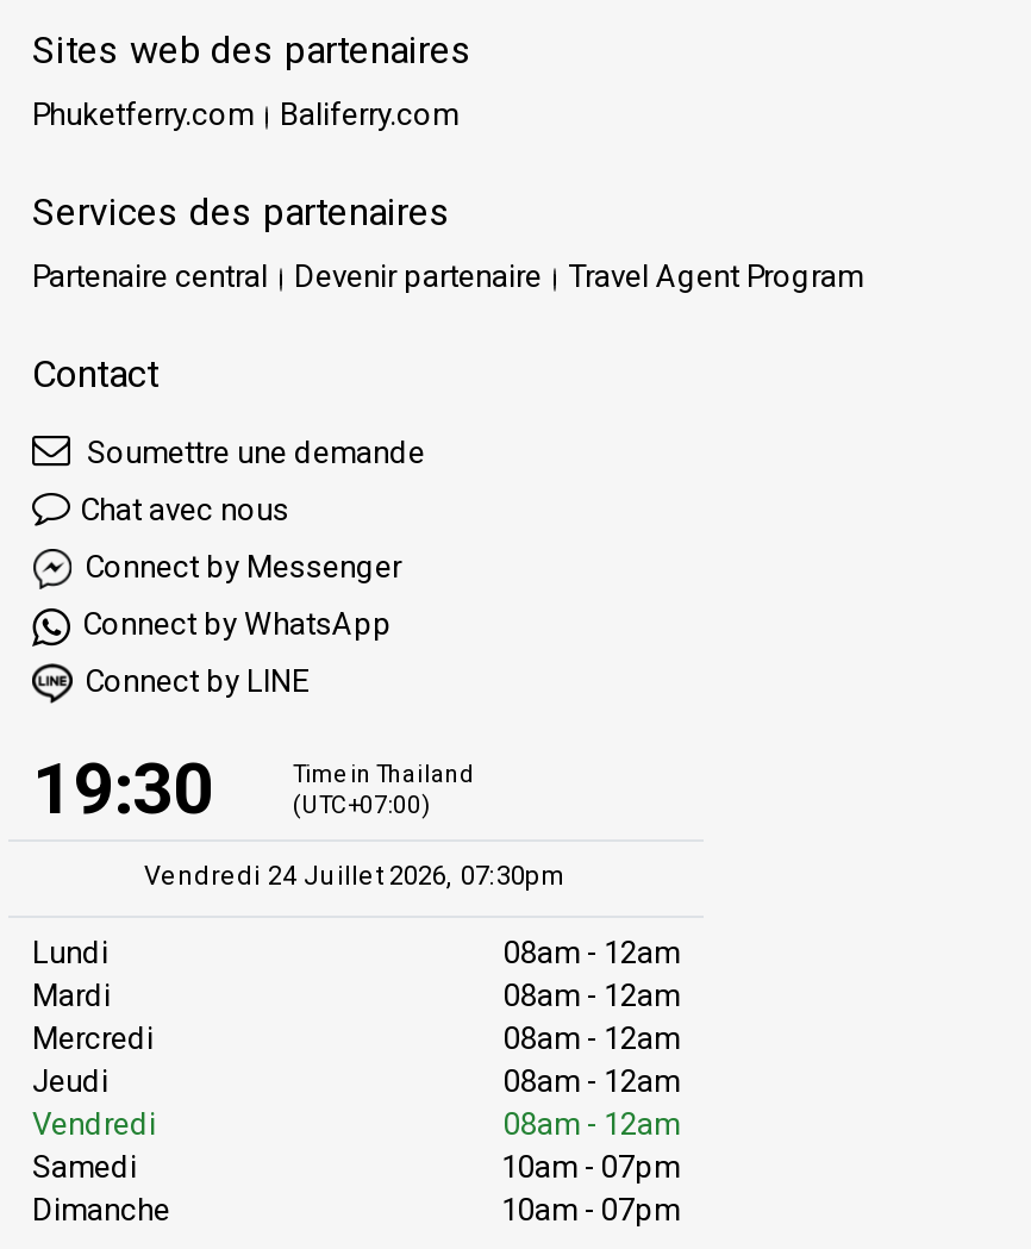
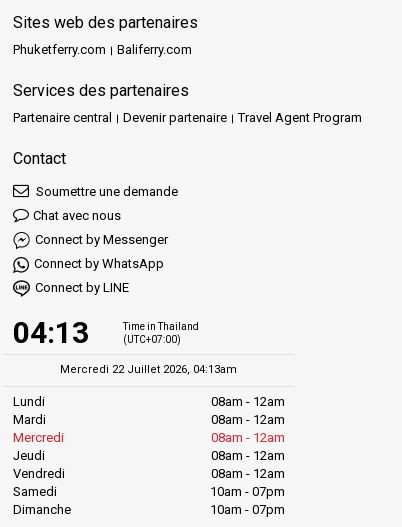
[32,748,213,831] 19:30 -> [13,315,89,350] 04:13
[144,861,568,892] Vendredi 24 Juillet 2026, 07:30pm -> [60,363,237,376] Mercredi 22 Juillet 2026, 04:13am

